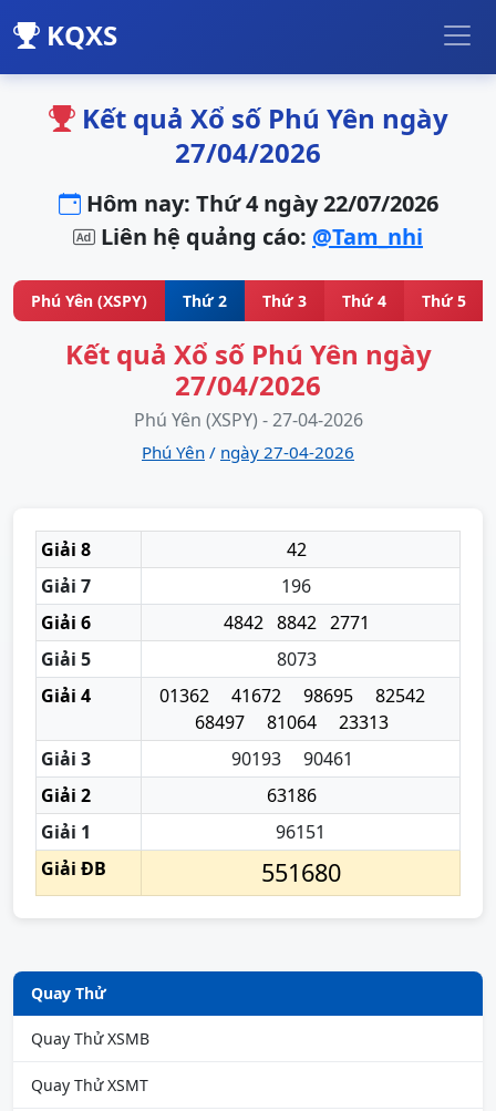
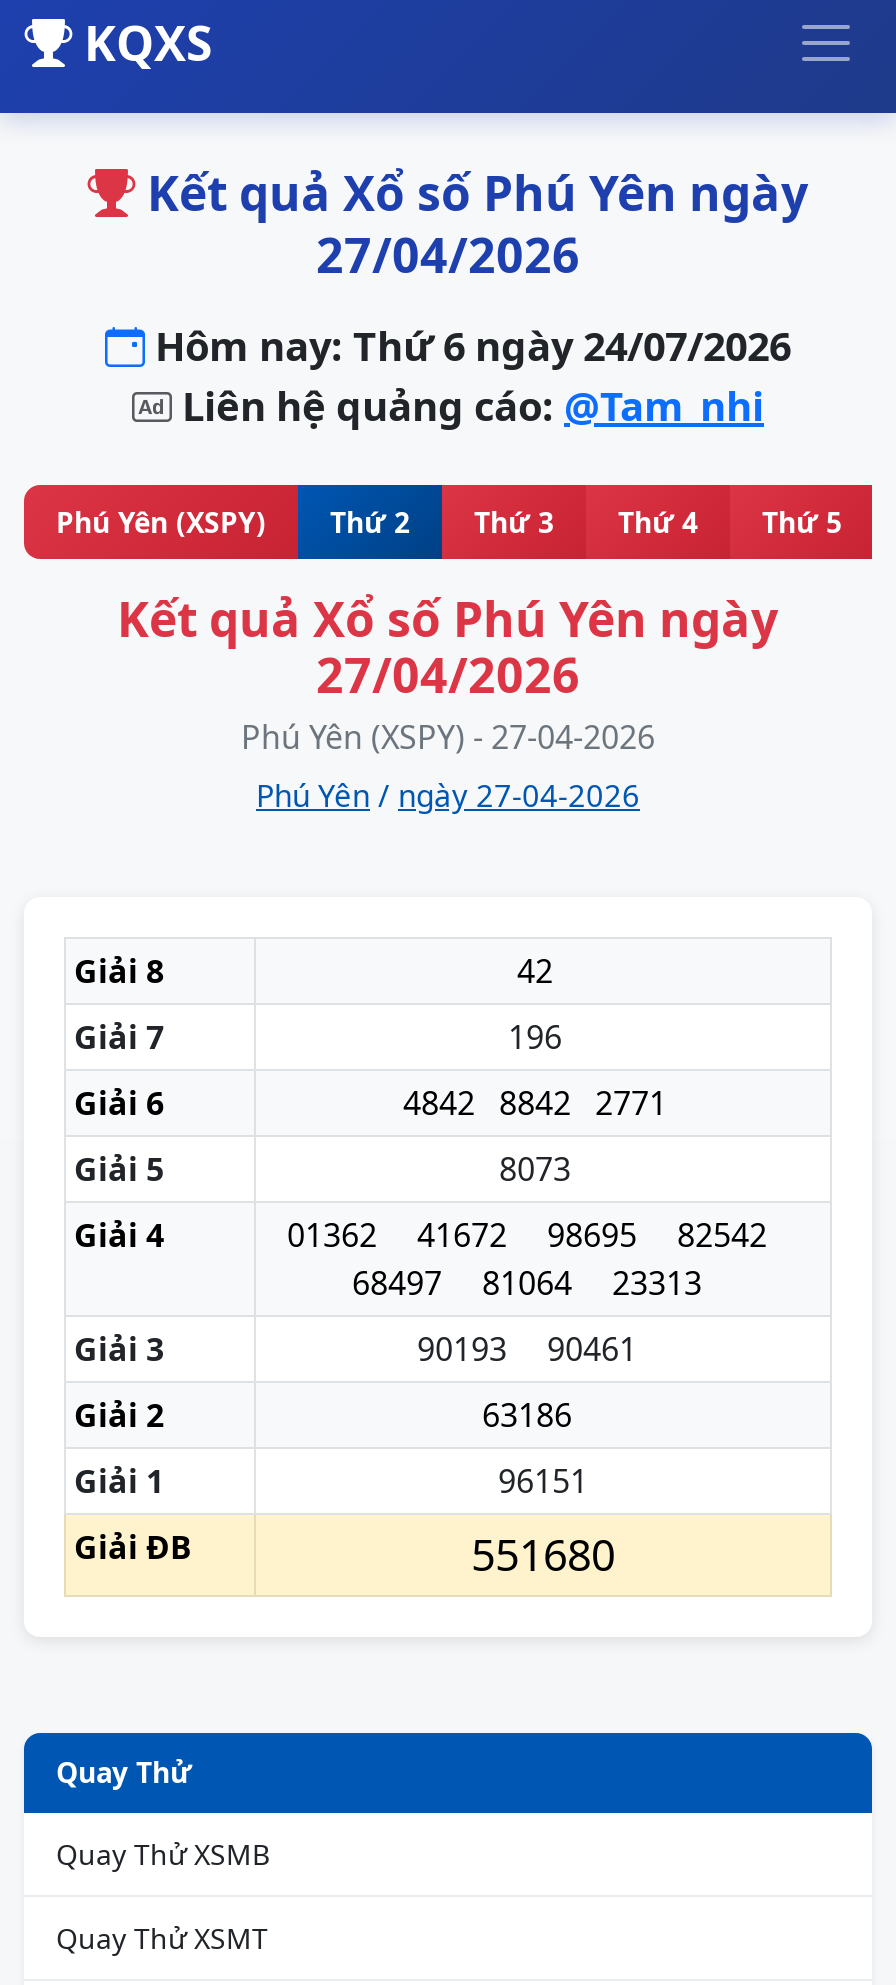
[86,188,438,218] Hôm nay: Thứ 4 ngày 22/07/2026 -> [155,319,791,373] Hôm nay: Thứ 6 ngày 24/07/2026

